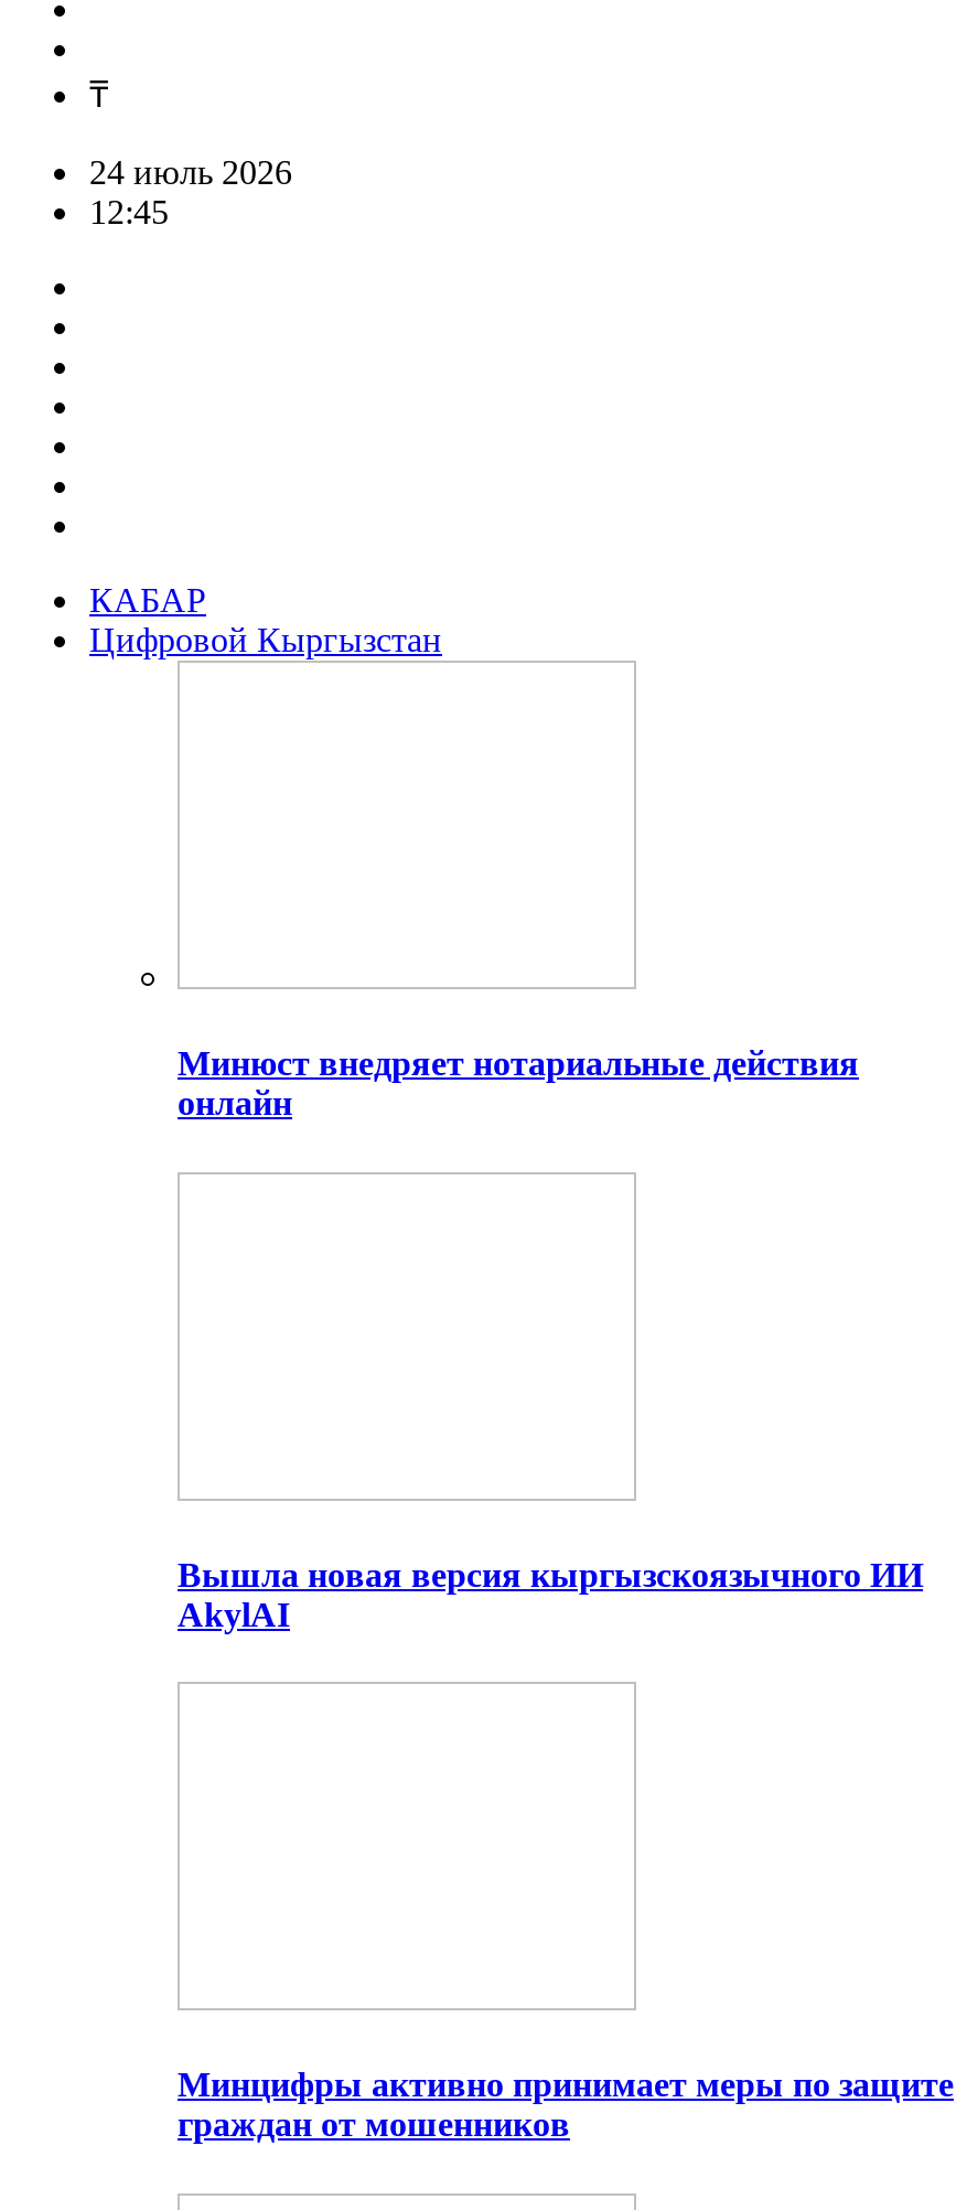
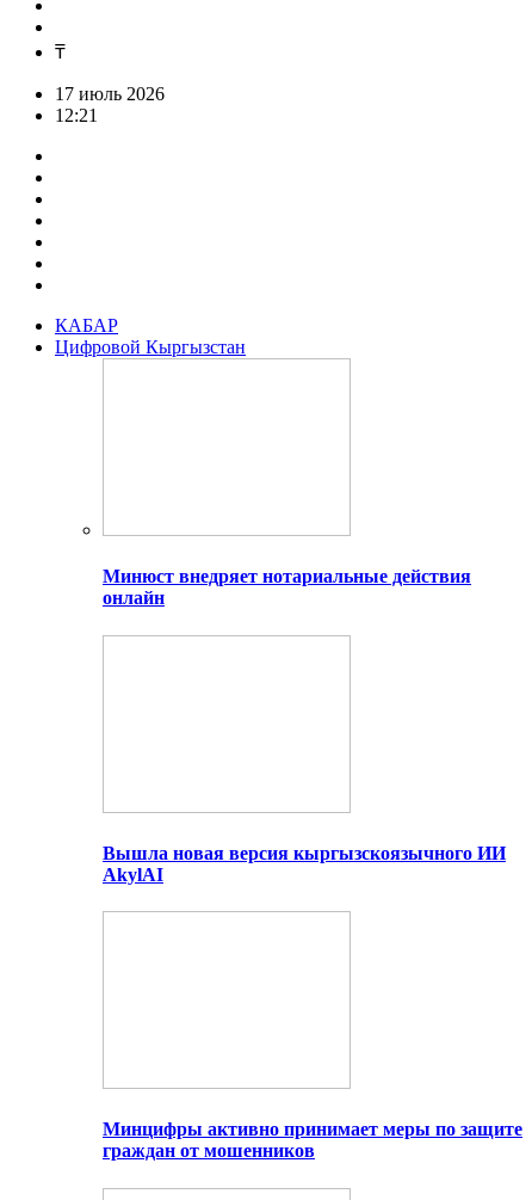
[89,153,292,191] 24 июль 2026 -> [55,84,165,104] 17 июль 2026
[89,193,169,230] 12:45 -> [55,105,98,125] 12:21

